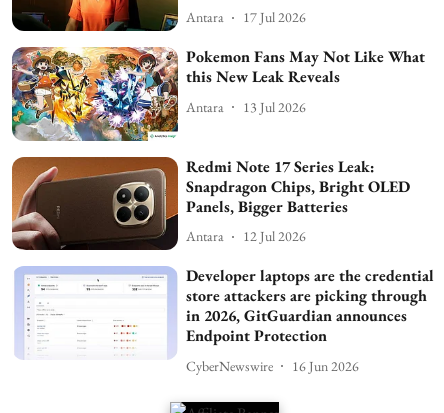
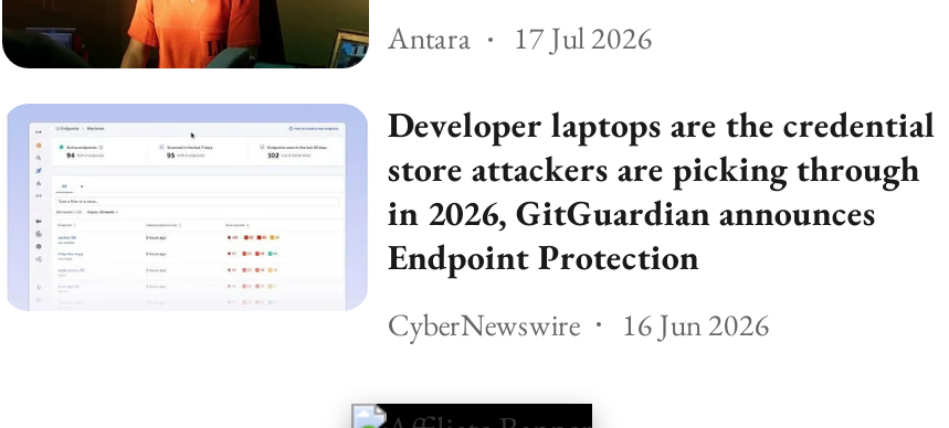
[11,46,425,245] [image] | Pokemon Fans May Not Like What | this New Leak Reveals | Antara | 13 Jul 2026 | Redmi Note 17 Series Leak: | Snapdragon Chips, Bright OLED | Panels, Bigger Batteries | Antara | 12 Jul 2026 -> none
[11,156,172,251] [image] -> none

